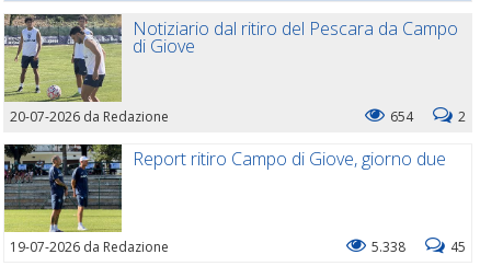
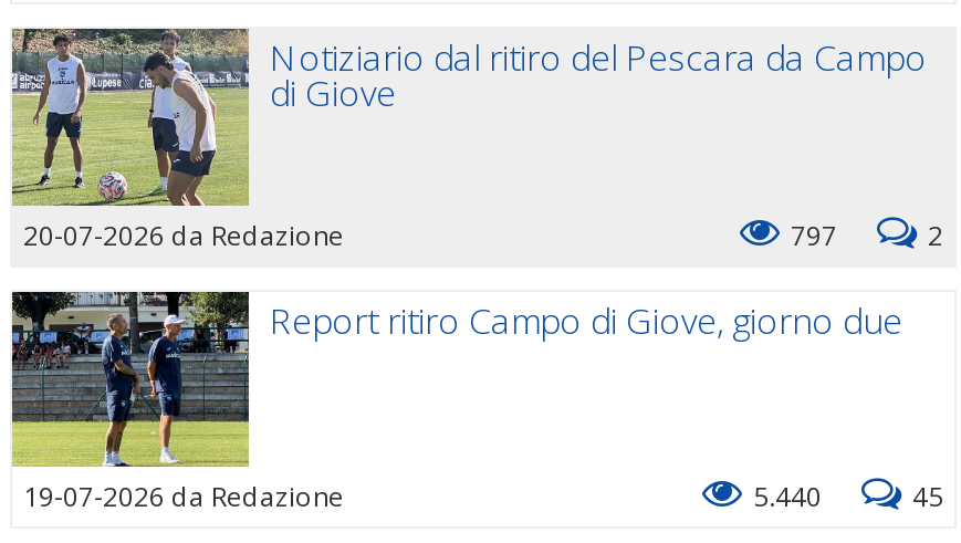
[390,107,416,126] 654 -> [791,216,844,254] 797
[372,237,409,256] 5.338 -> [753,479,828,517] 5.440

